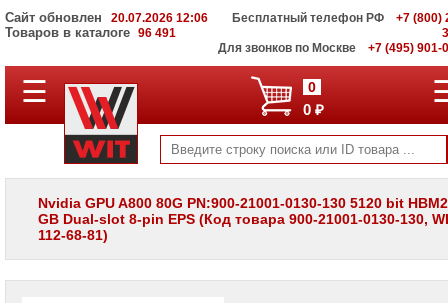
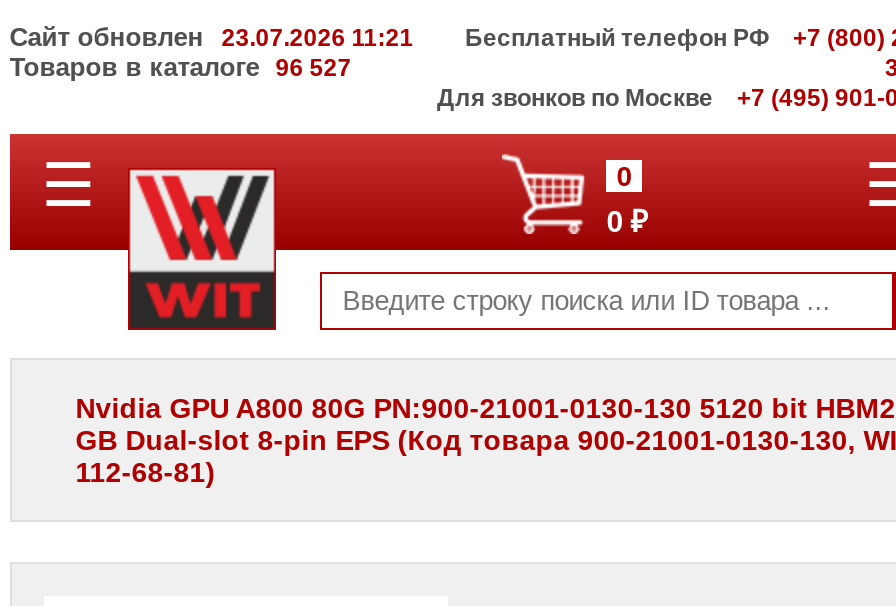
[5,10,208,25] Сайт обновлен 20.07.2026 12:06 -> [10,22,414,52] Сайт обновлен 23.07.2026 11:21
[5,25,176,40] Товаров в каталоге 96 491 -> [10,52,352,82] Товаров в каталоге 96 527

